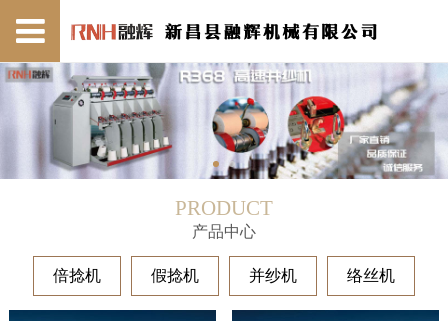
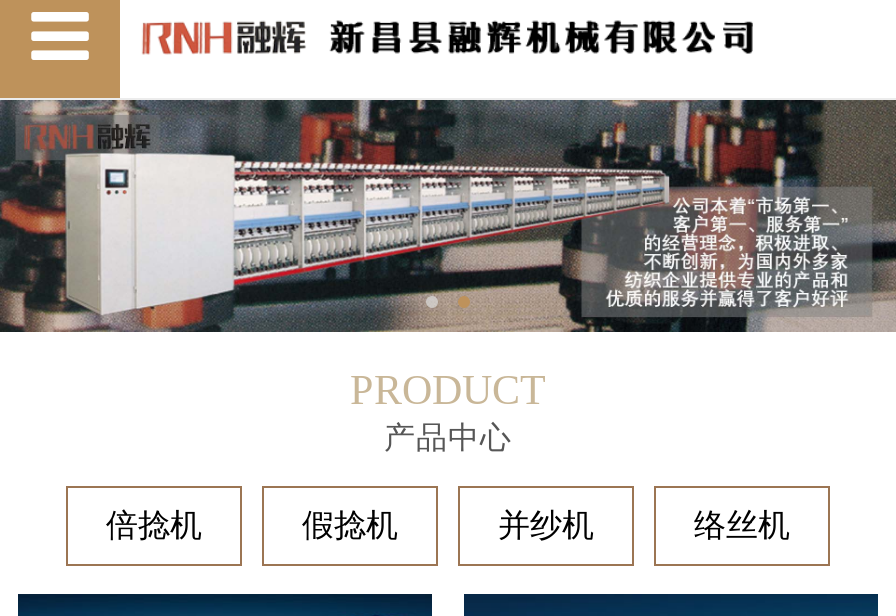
[3,62,445,180] [image] -> [6,98,890,334] [image]

